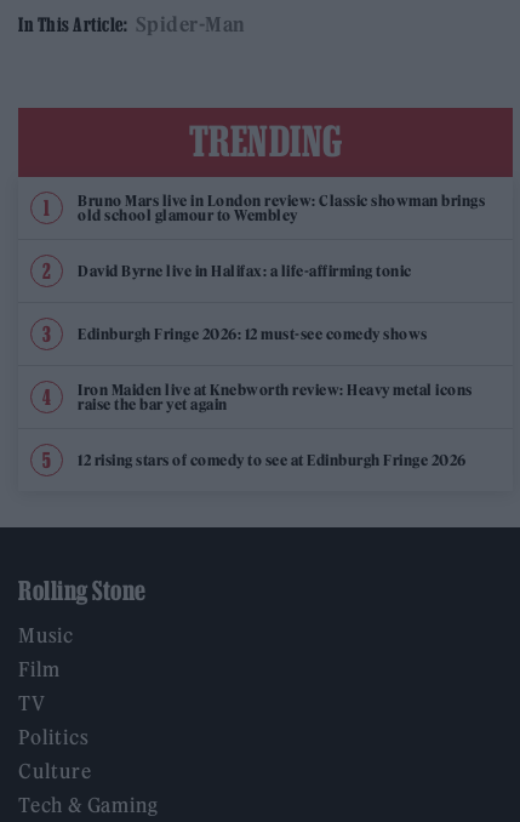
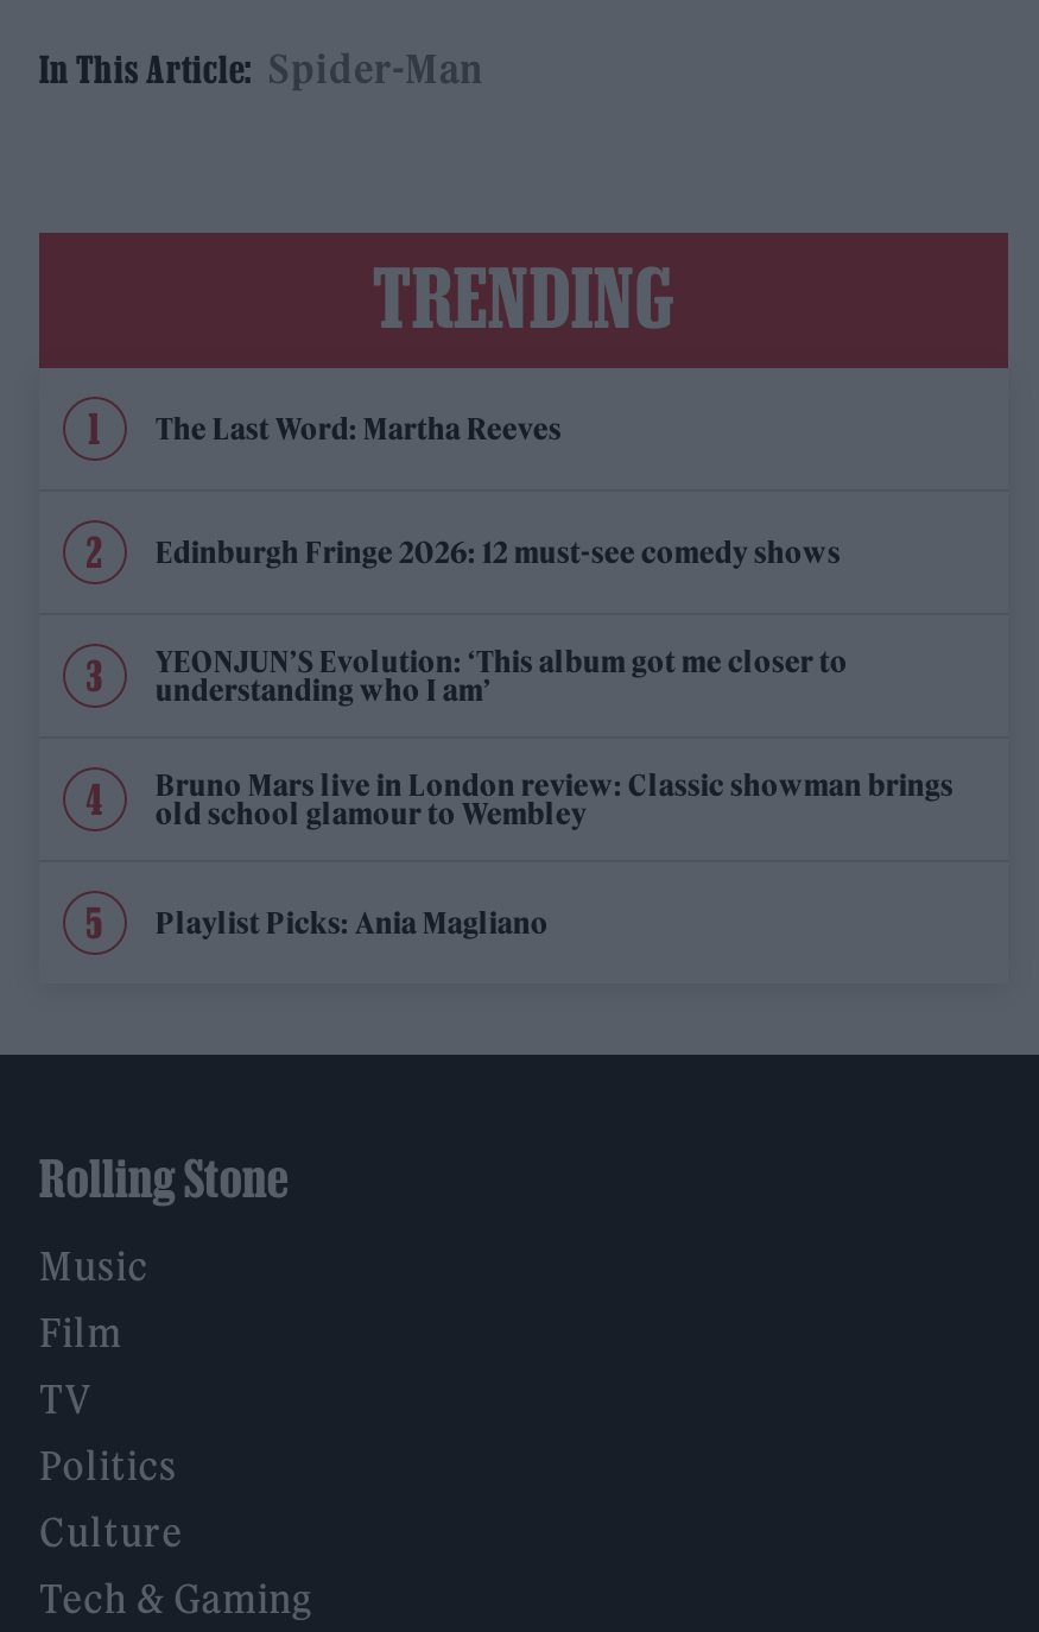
none -> [156,410,848,707] The Last Word: Martha Reeves | YEONJUN’S Evolution: ‘This album got me closer to | understanding who I am’
moved [78,191,485,224] -> [156,766,954,830]: Bruno Mars live in London review: Classic showman brings | old school glamour to Wembley
[78,261,472,469] David Byrne live in Halifax: a life-affirming tonic | Iron Maiden live at Knebworth review: Heavy metal icons | raise the bar yet again | 12 rising stars of comedy to see at Edinburgh Fringe 2026 -> [156,904,549,940] Playlist Picks: Ania Magliano
moved [78,324,427,343] -> [156,533,841,569]: Edinburgh Fringe 2026: 12 must-see comedy shows

